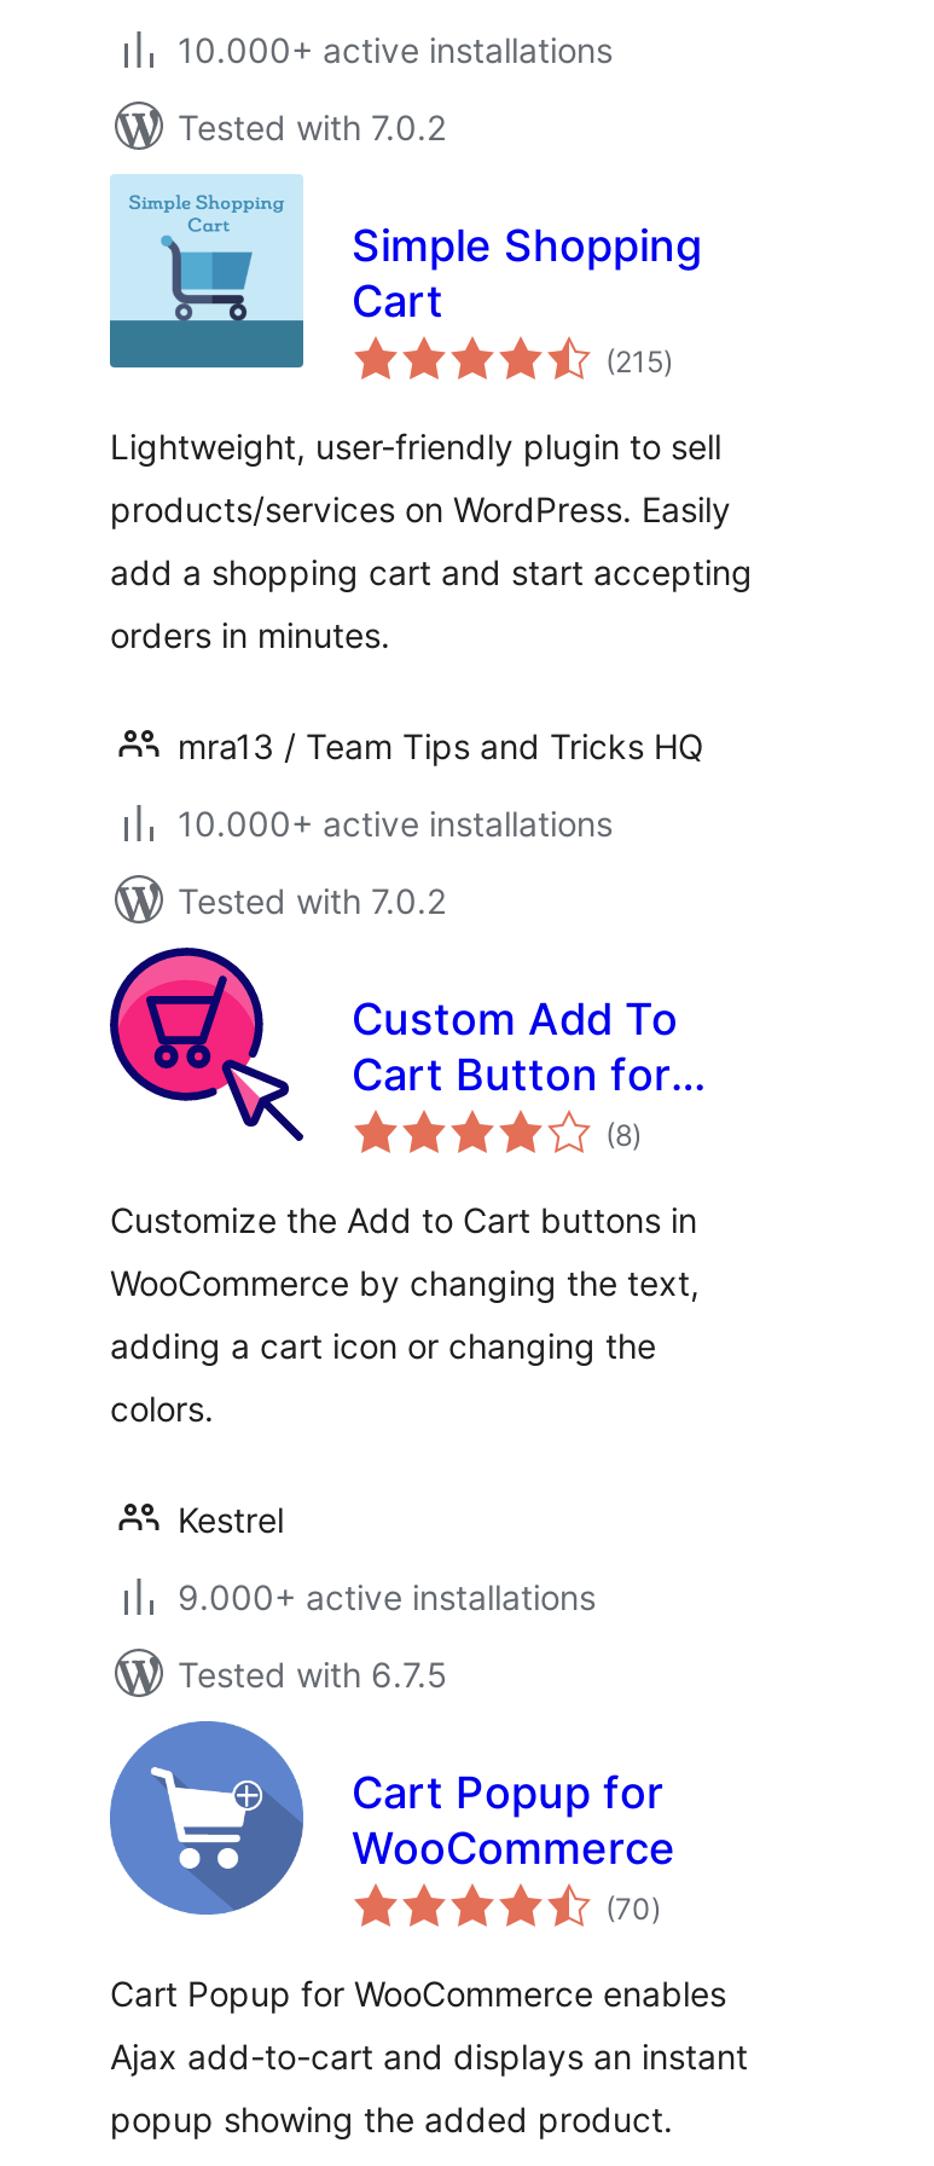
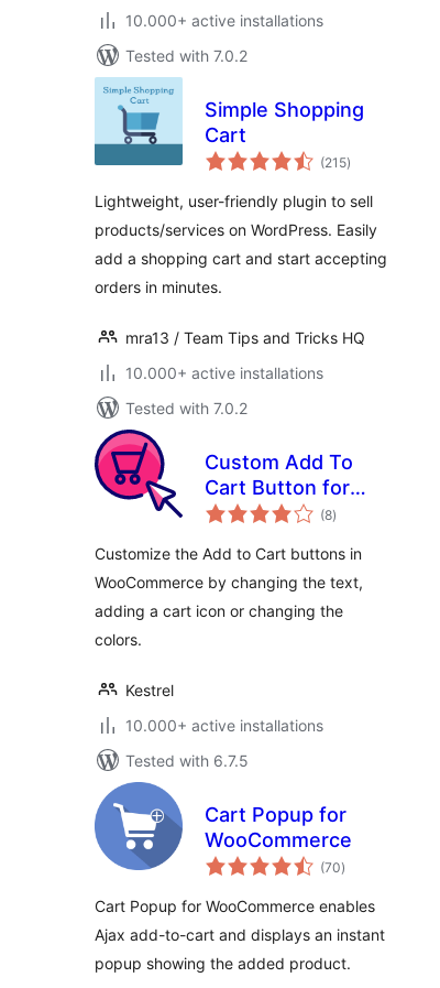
[178,1576,596,1617] 9.000+ active installations -> [125,716,323,735] 10.000+ active installations

